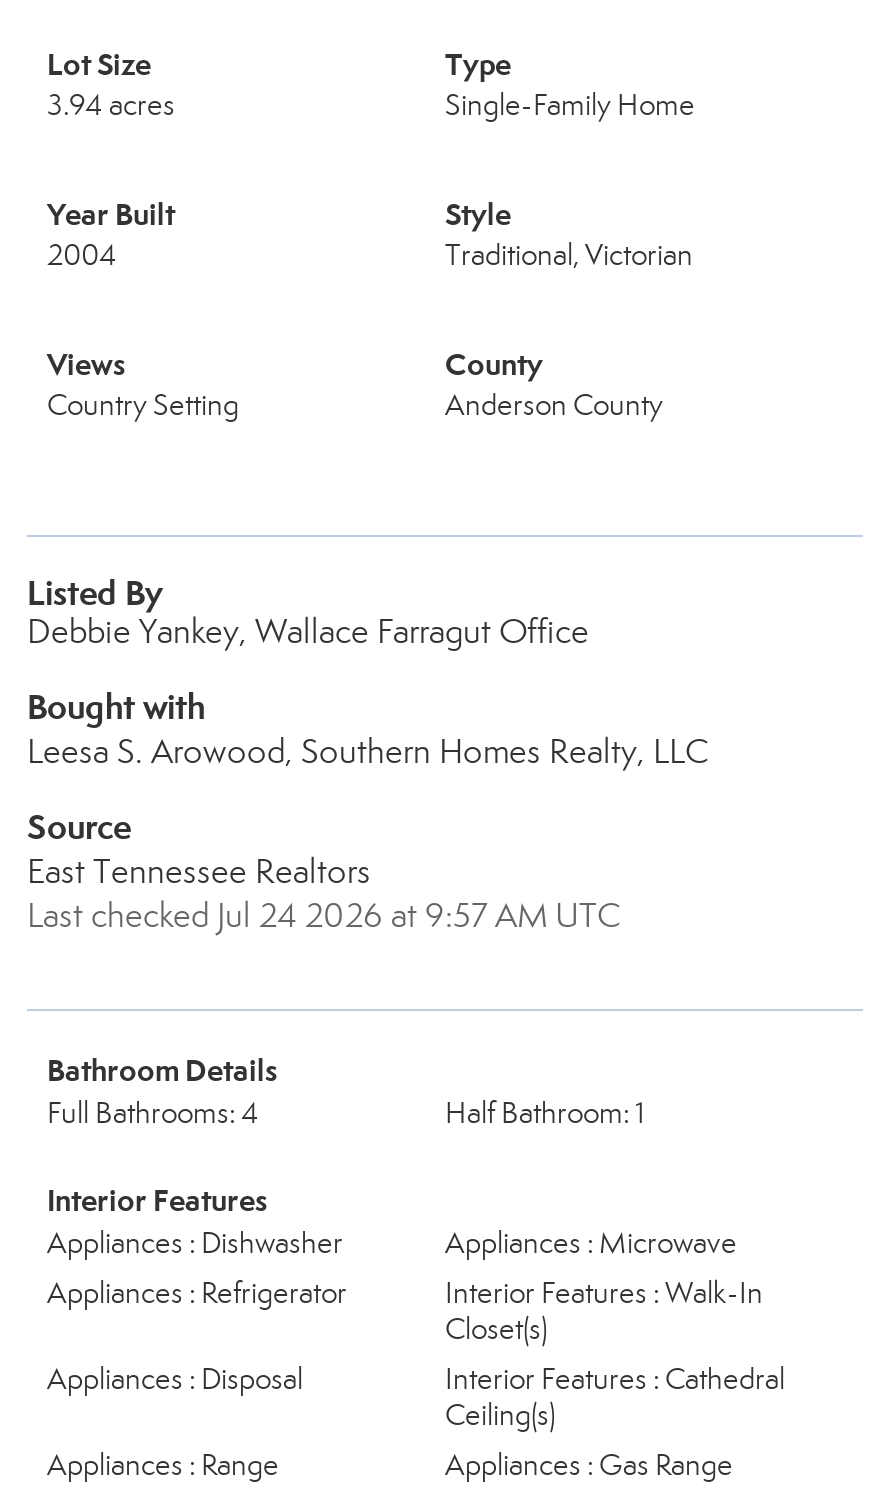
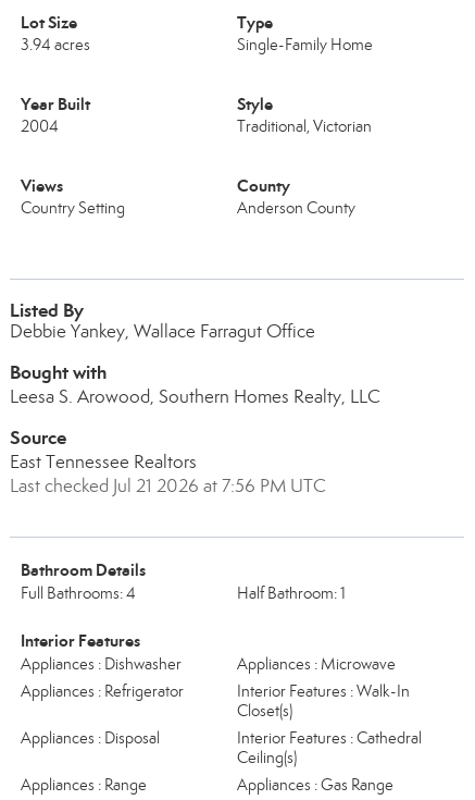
[27,895,621,937] Last checked Jul 24 2026 at 9:57 AM UTC -> [10,475,326,497] Last checked Jul 21 2026 at 7:56 PM UTC

